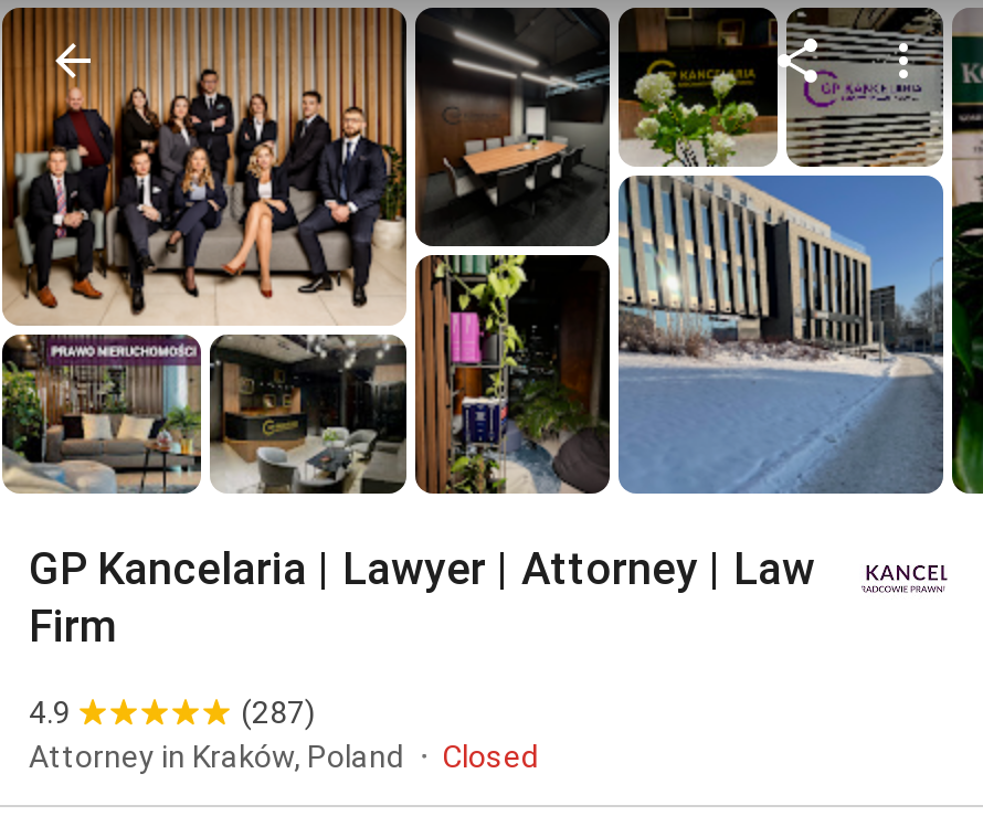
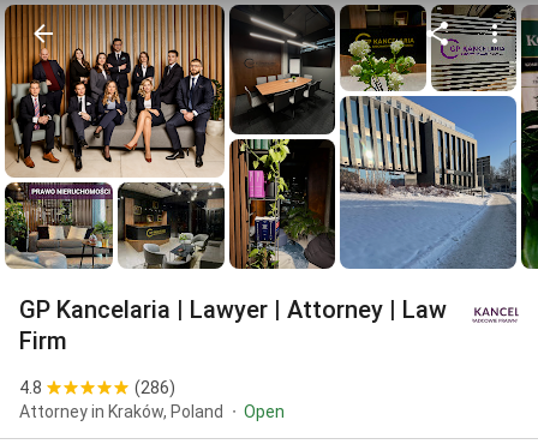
[29,695,71,730] 4.9 -> [19,378,42,397] 4.8
[241,695,316,730] (287) -> [134,378,175,397] (286)
[442,739,539,774] Closed -> [244,402,285,421] Open

